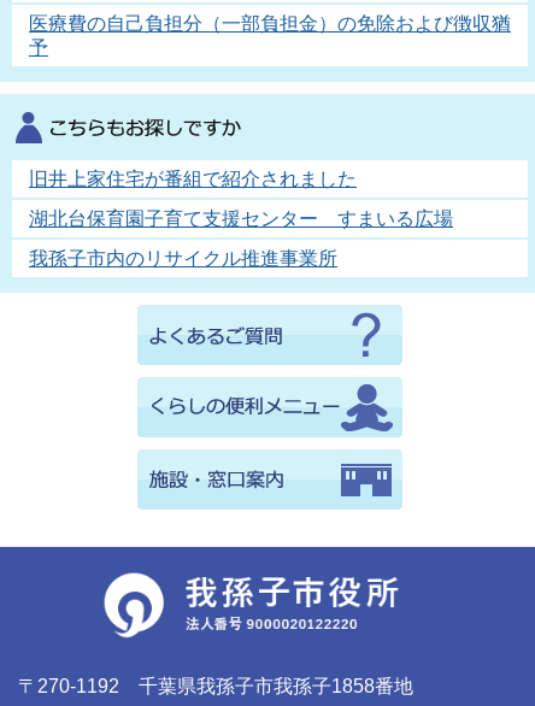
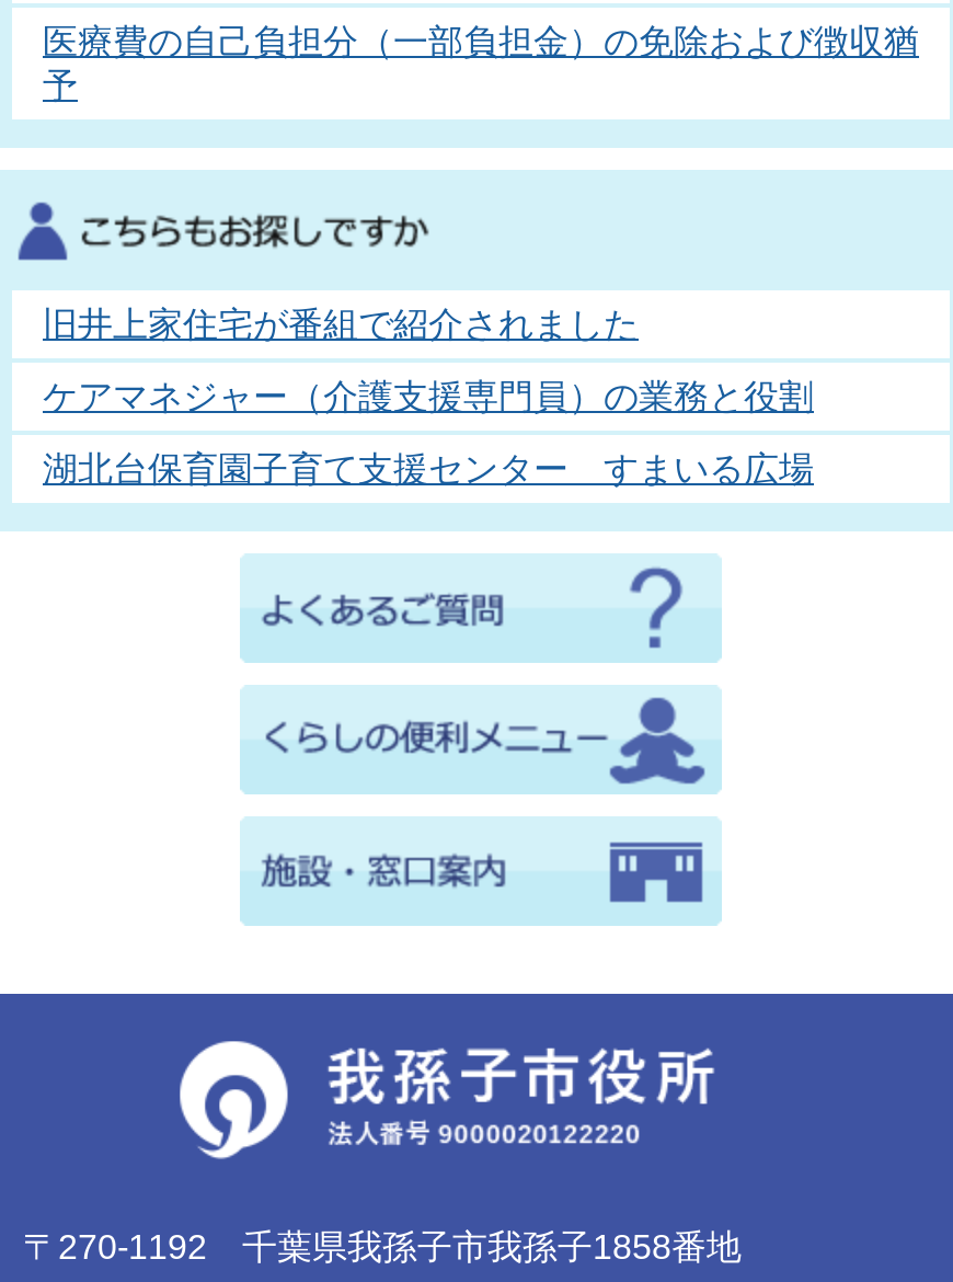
none -> [43,377,814,415] ケアマネジャー（介護支援専門員）の業務と役割
moved [29,208,453,229] -> [43,450,814,487]: 湖北台保育園子育て支援センター すまいる広場
[29,248,337,268] 我孫子市内のリサイクル推進事業所 -> none

